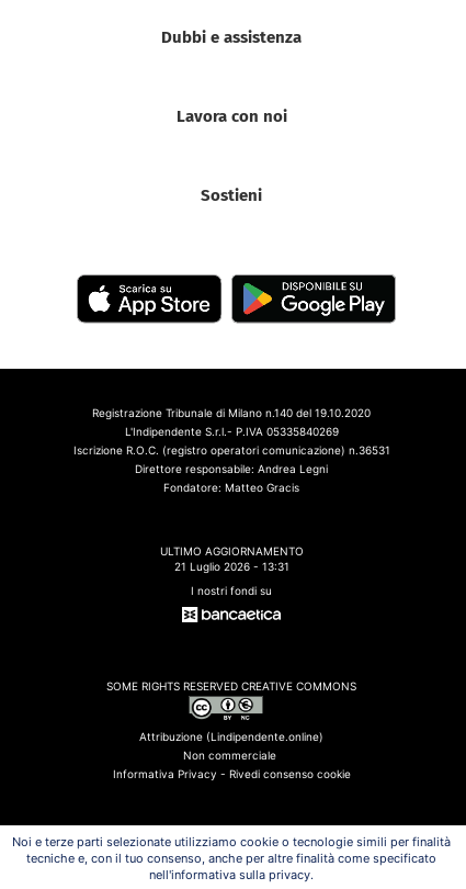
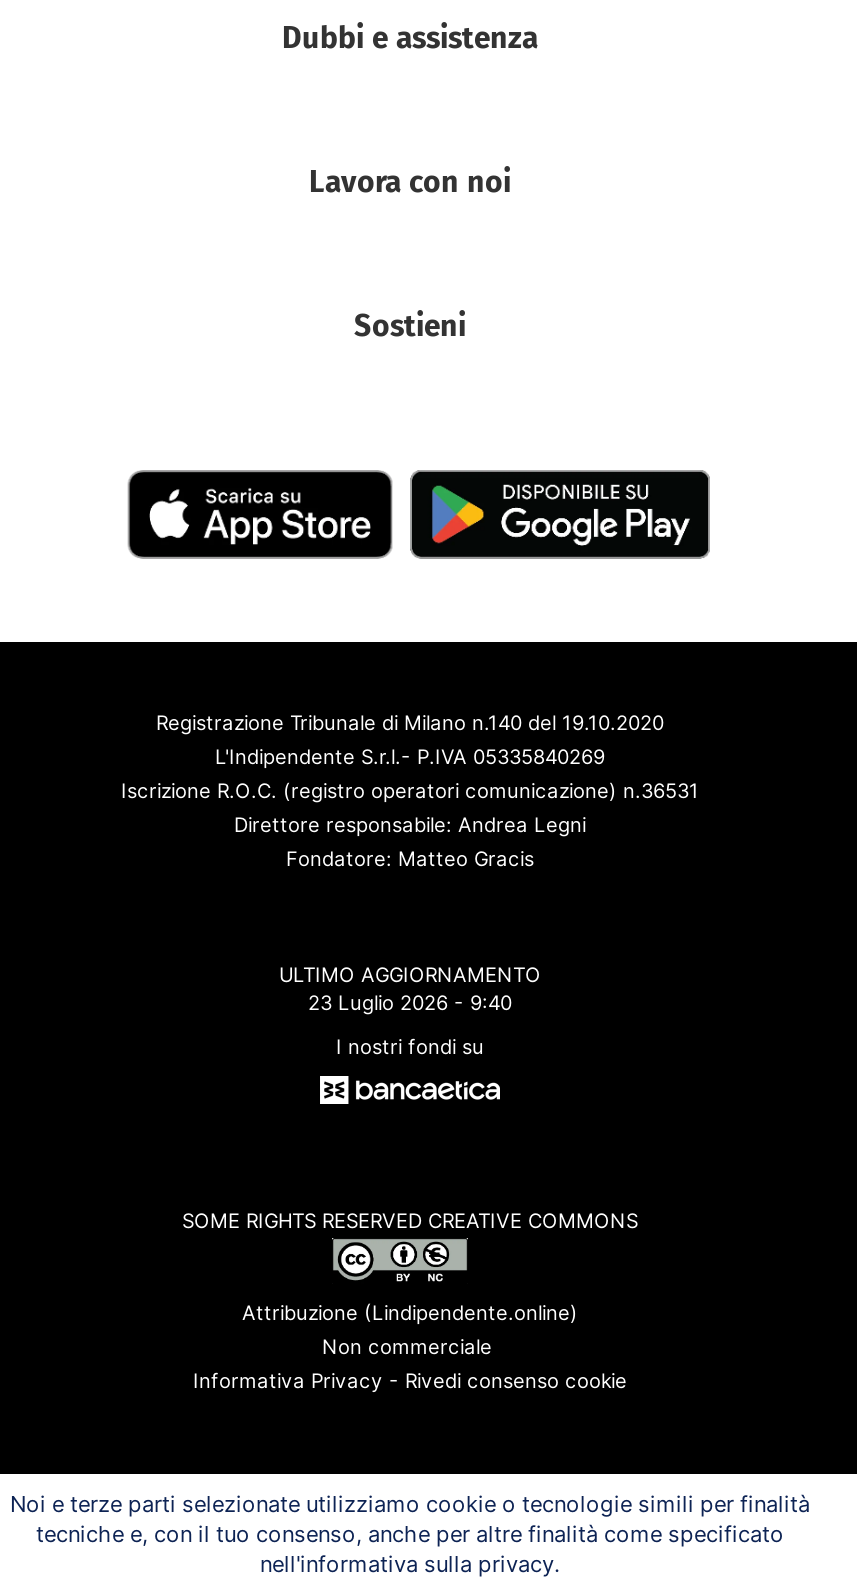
[174,560,289,573] 21 Luglio 2026 - 13:31 -> [308,991,512,1015] 23 Luglio 2026 - 9:40

